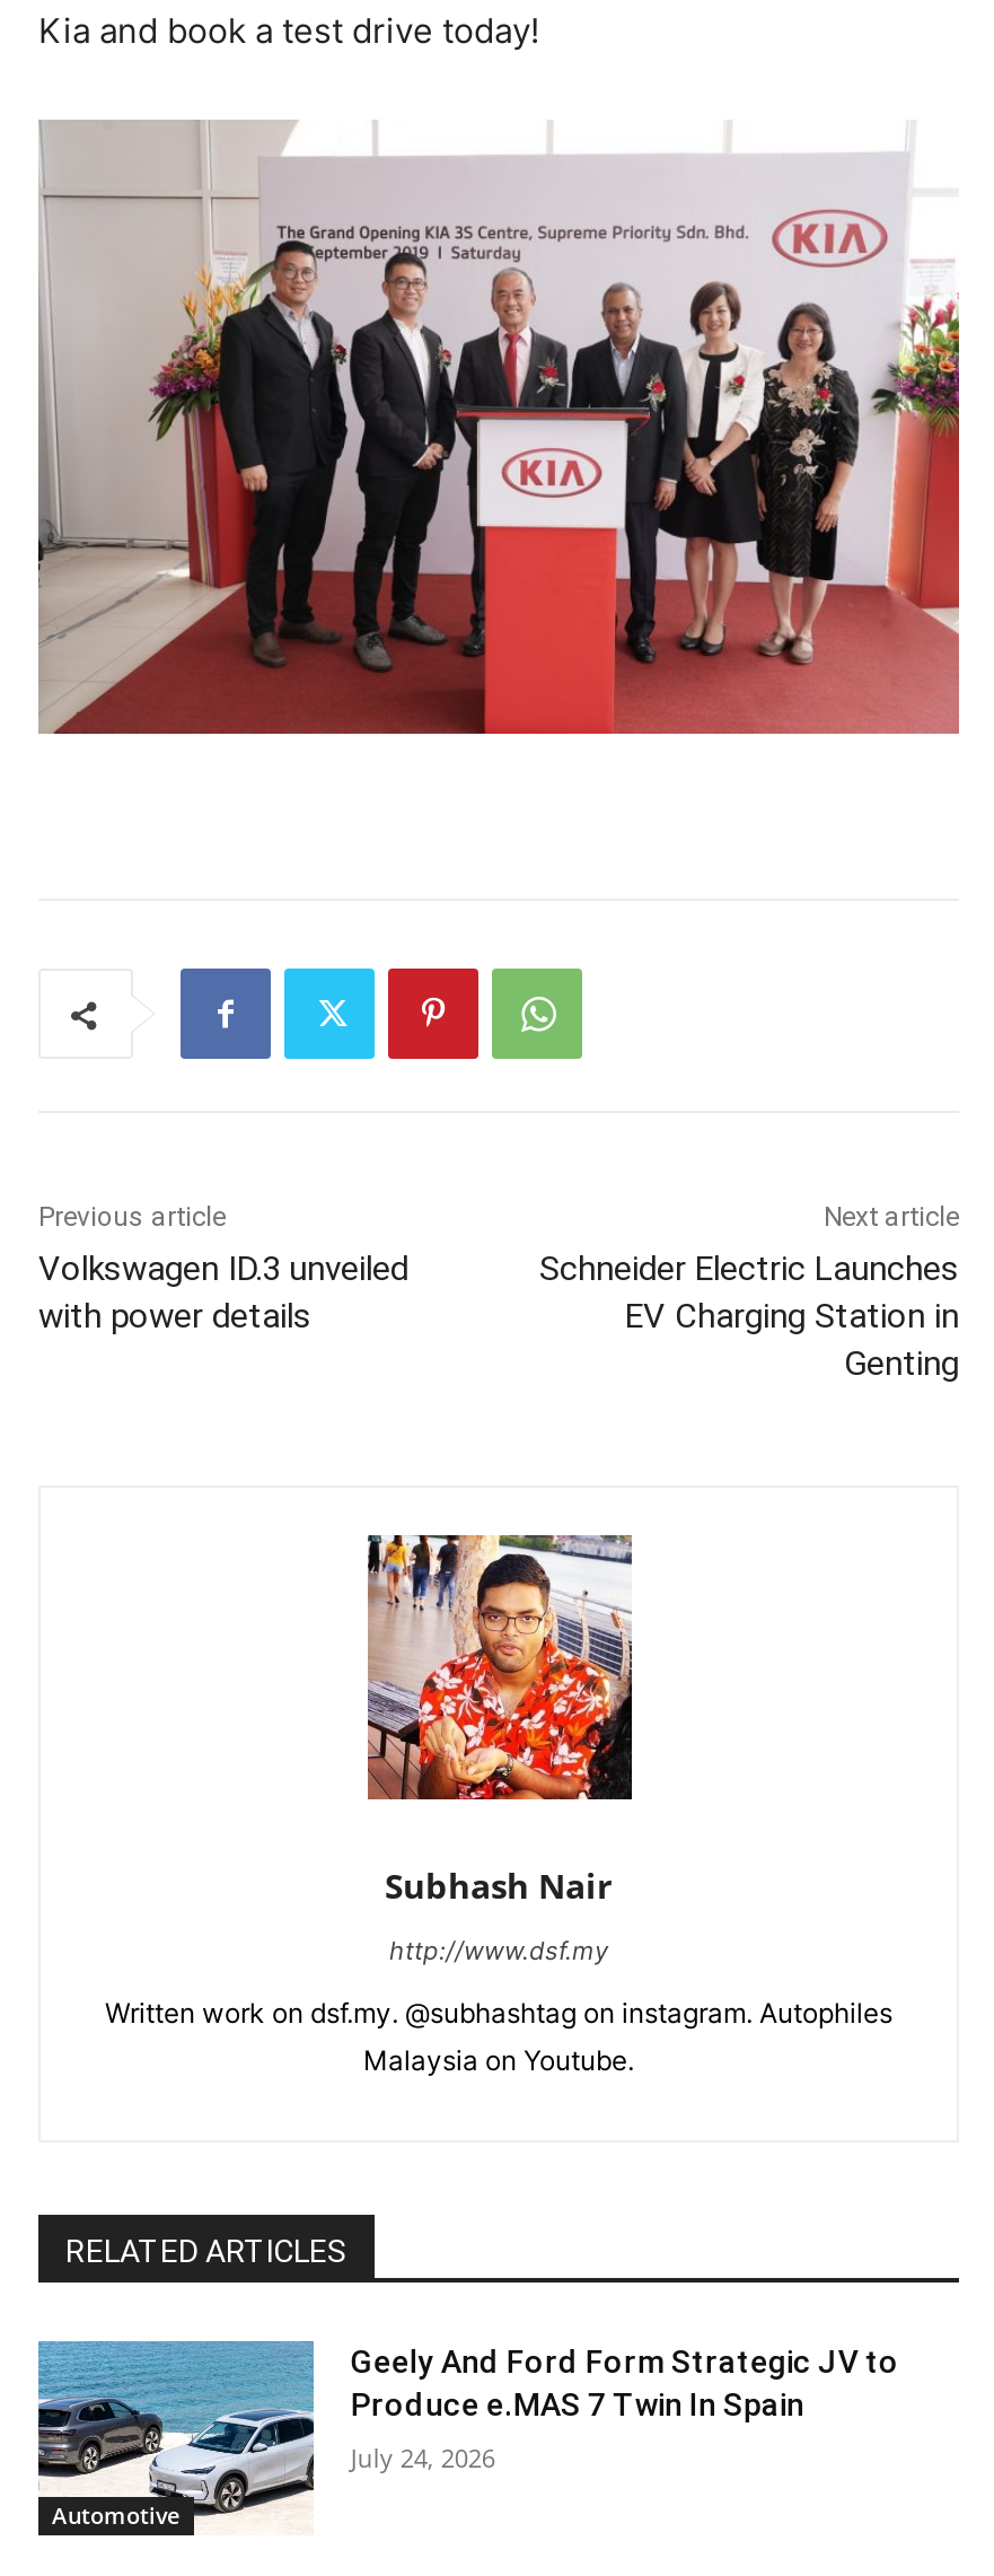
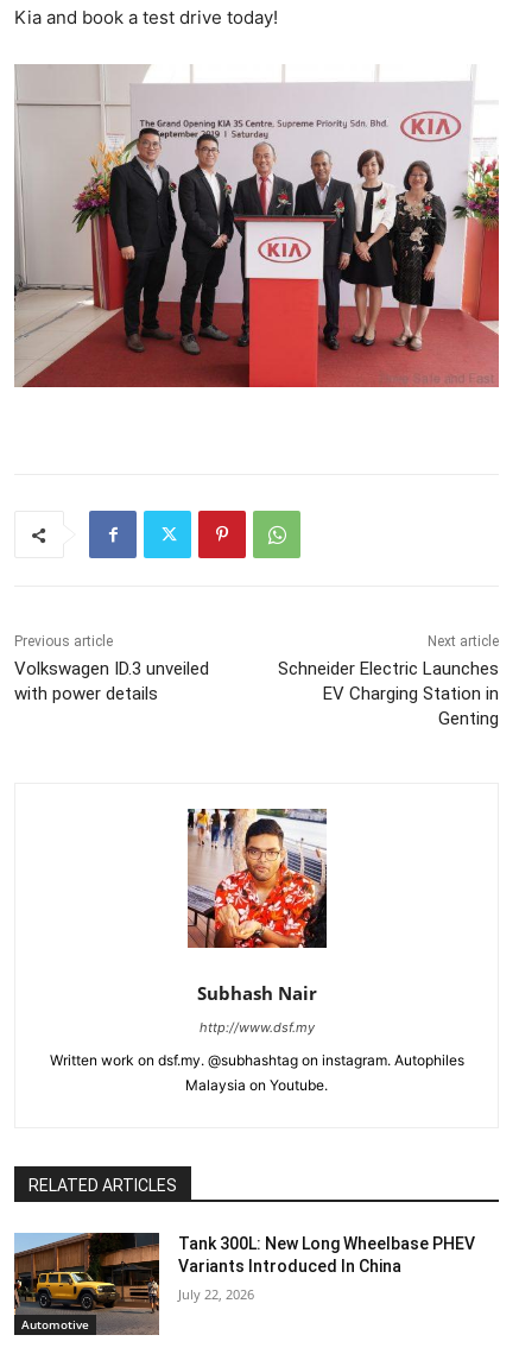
[36,2340,899,2536] [image] | Geely And Ford Form Strategic JV to | Produce e.MAS 7 Twin In Spain -> [13,1232,476,1336] [image] | Tank 300L: New Long Wheelbase PHEV | Variants Introduced In China
[351,2442,495,2476] July 24, 2026 -> [179,1285,255,1303] July 22, 2026

